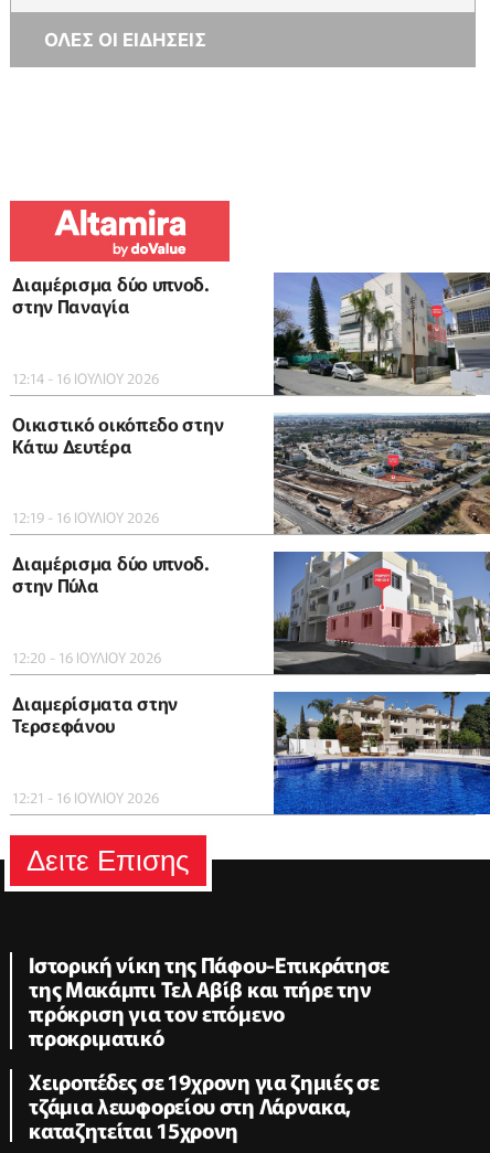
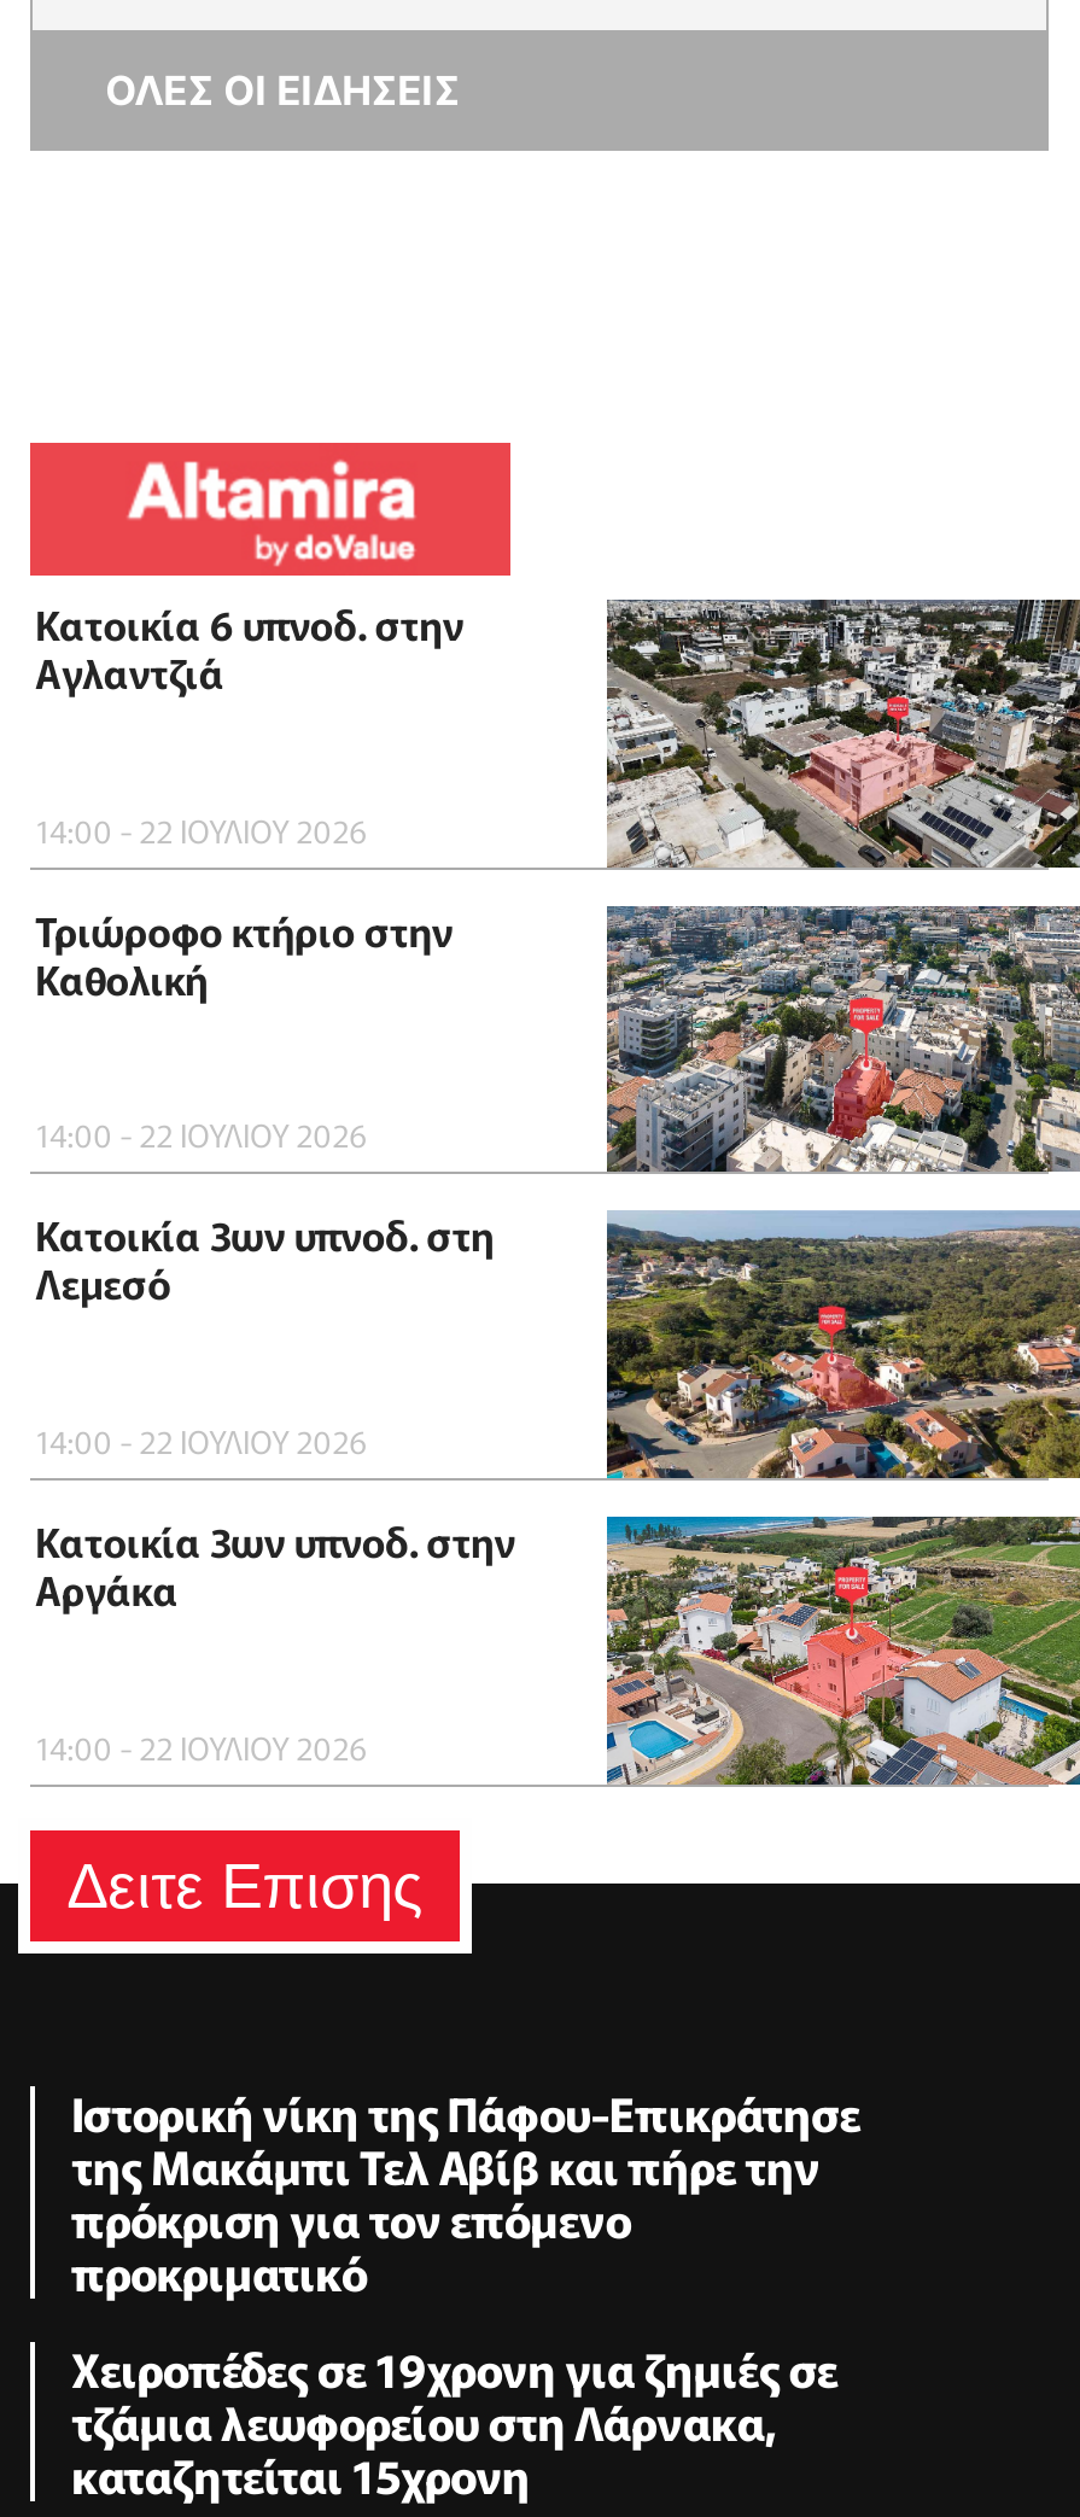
[12,270,208,318] Διαμέρισμα δύο υπνοδ. | στην Παναγία -> [35,594,463,700] Κατοικία 6 υπνοδ. στην | Αγλαντζιά
[273,271,487,396] [image] -> [605,597,1073,870] [image]
[12,367,159,388] 12:14 - 16 ΙΟΥΛΙΟΥ 2026 -> [35,806,366,852] 14:00 - 22 ΙΟΥΛΙΟΥ 2026
[12,410,223,458] Οικιστικό οικόπεδο στην | Κάτω Δευτέρα -> [35,900,453,1006] Τριώροφο κτήριο στην | Καθολική
[274,413,487,535] [image] -> [607,904,1073,1174] [image]
[12,507,159,528] 12:19 - 16 ΙΟΥΛΙΟΥ 2026 -> [35,1112,366,1158] 14:00 - 22 ΙΟΥΛΙΟΥ 2026
[12,550,208,598] Διαμέρισμα δύο υπνοδ. | στην Πύλα -> [35,1206,494,1313] Κατοικία 3ων υπνοδ. στη | Λεμεσό
[273,552,487,675] [image] -> [605,1210,1073,1481] [image]
[12,647,161,668] 12:20 - 16 ΙΟΥΛΙΟΥ 2026 -> [35,1418,366,1464] 14:00 - 22 ΙΟΥΛΙΟΥ 2026
[12,690,178,738] Διαμερίσματα στην | Τερσεφάνου -> [35,1513,515,1619] Κατοικία 3ων υπνοδ. στην | Αργάκα
[273,691,487,815] [image] -> [605,1514,1073,1787] [image]
[12,787,159,808] 12:21 - 16 ΙΟΥΛΙΟΥ 2026 -> [35,1725,366,1771] 14:00 - 22 ΙΟΥΛΙΟΥ 2026

